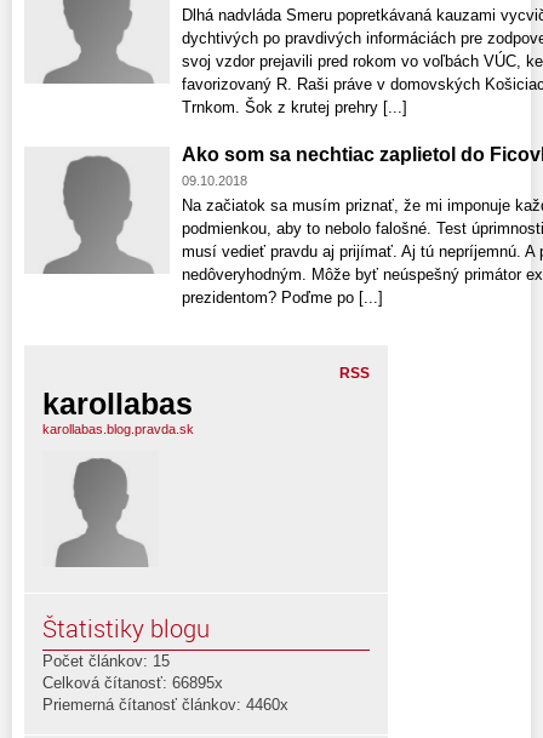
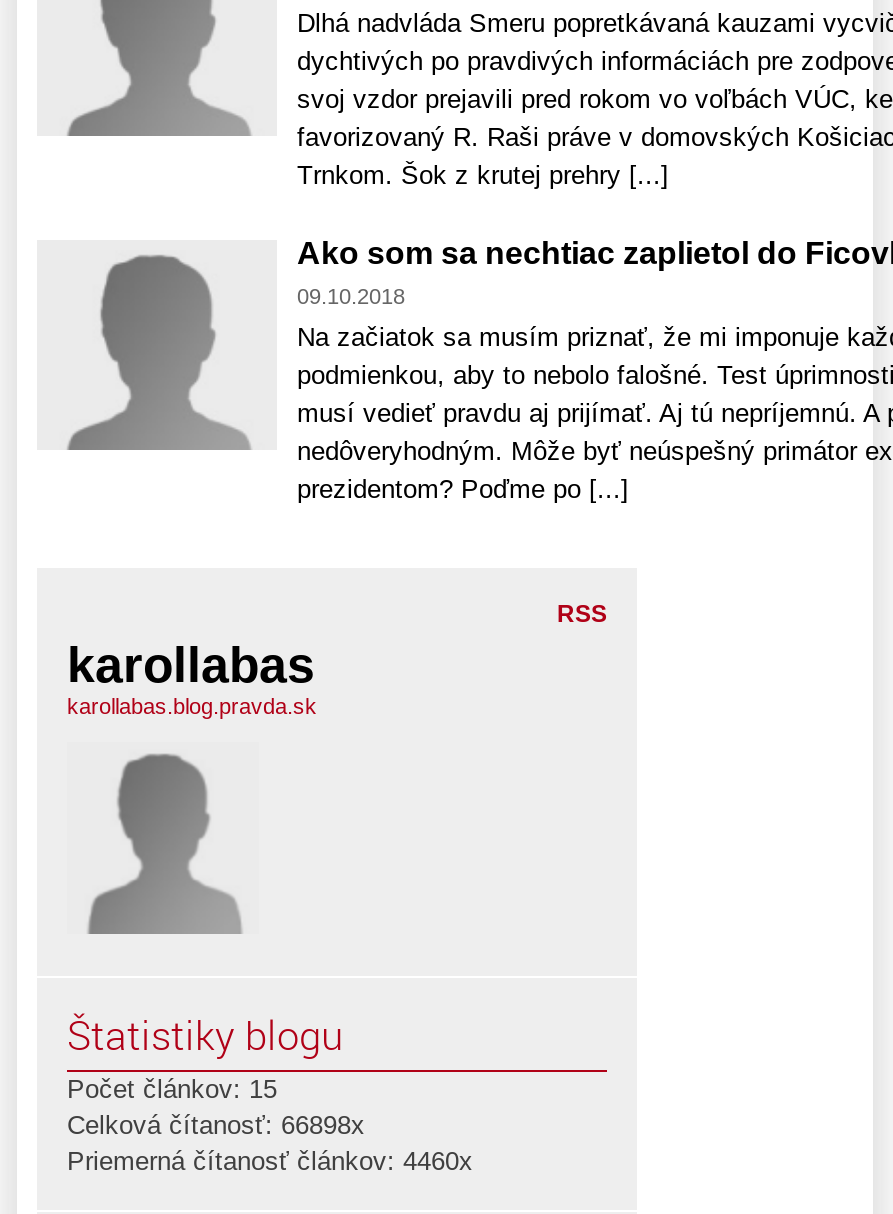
[42,674,223,692] Celková čítanosť: 66895x -> [67,1111,365,1141] Celková čítanosť: 66898x

